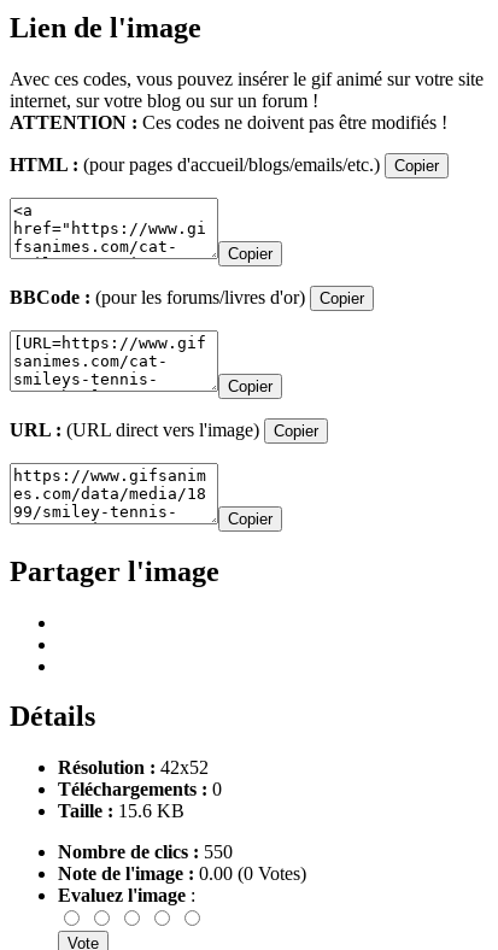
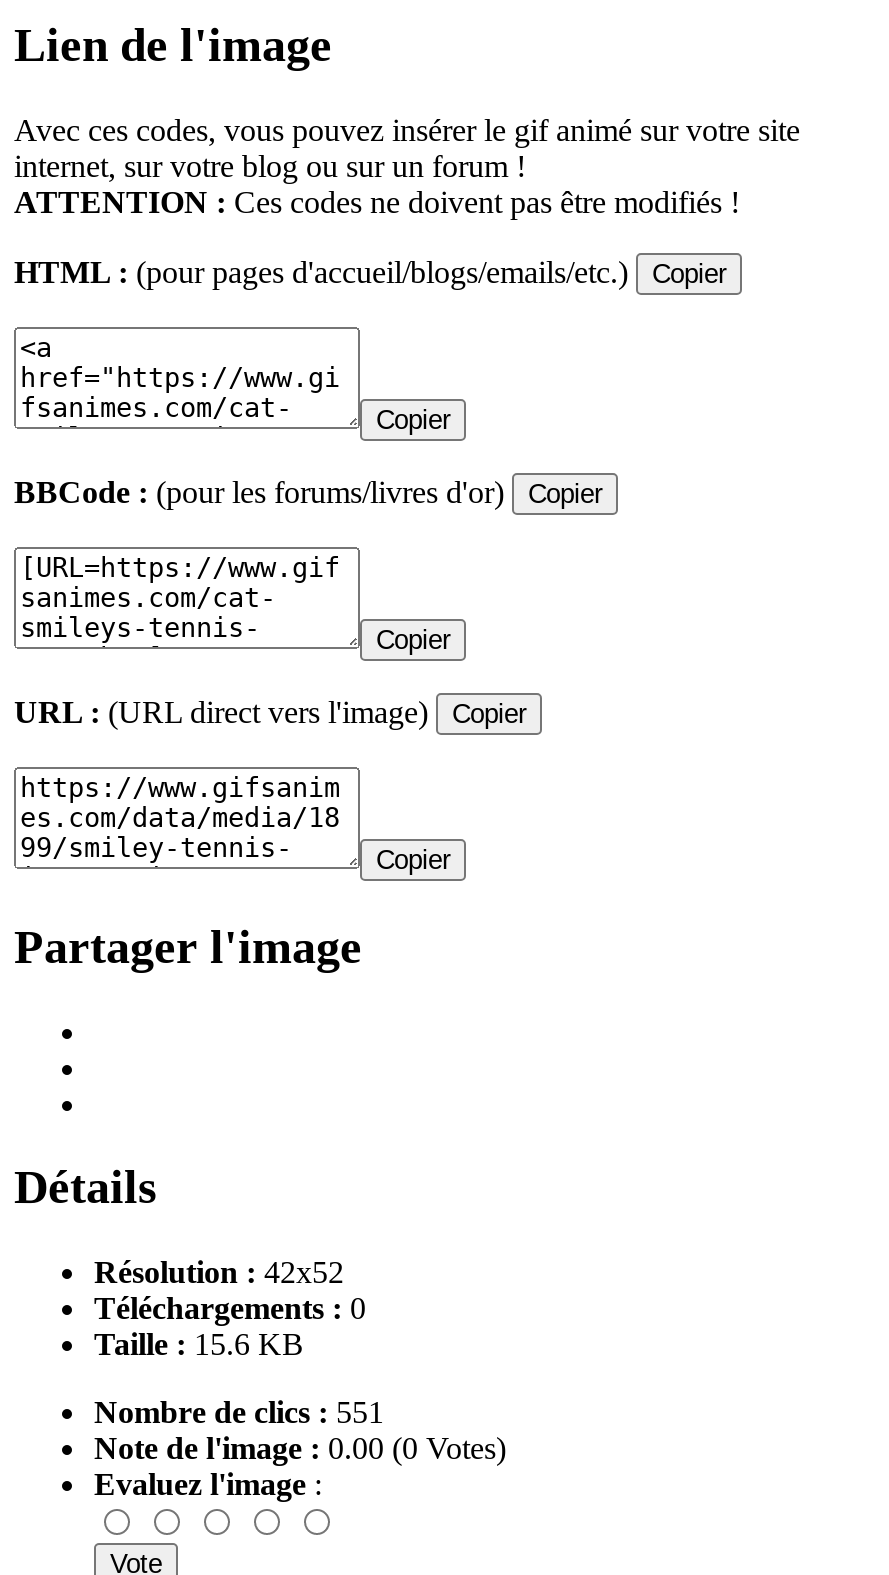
[58,842,233,862] Nombre de clics : 550 -> [94,1396,384,1430] Nombre de clics : 551

